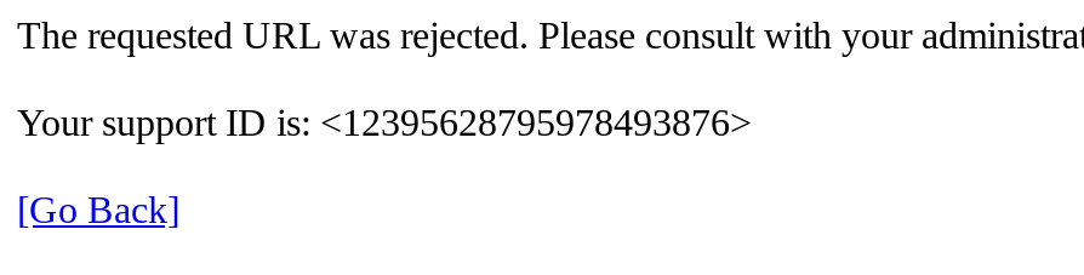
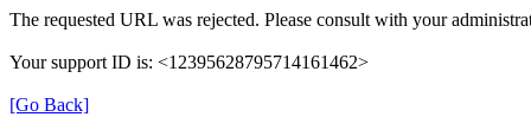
[17,102,752,143] Your support ID is: <12395628795978493876> -> [9,52,369,72] Your support ID is: <12395628795714161462>

